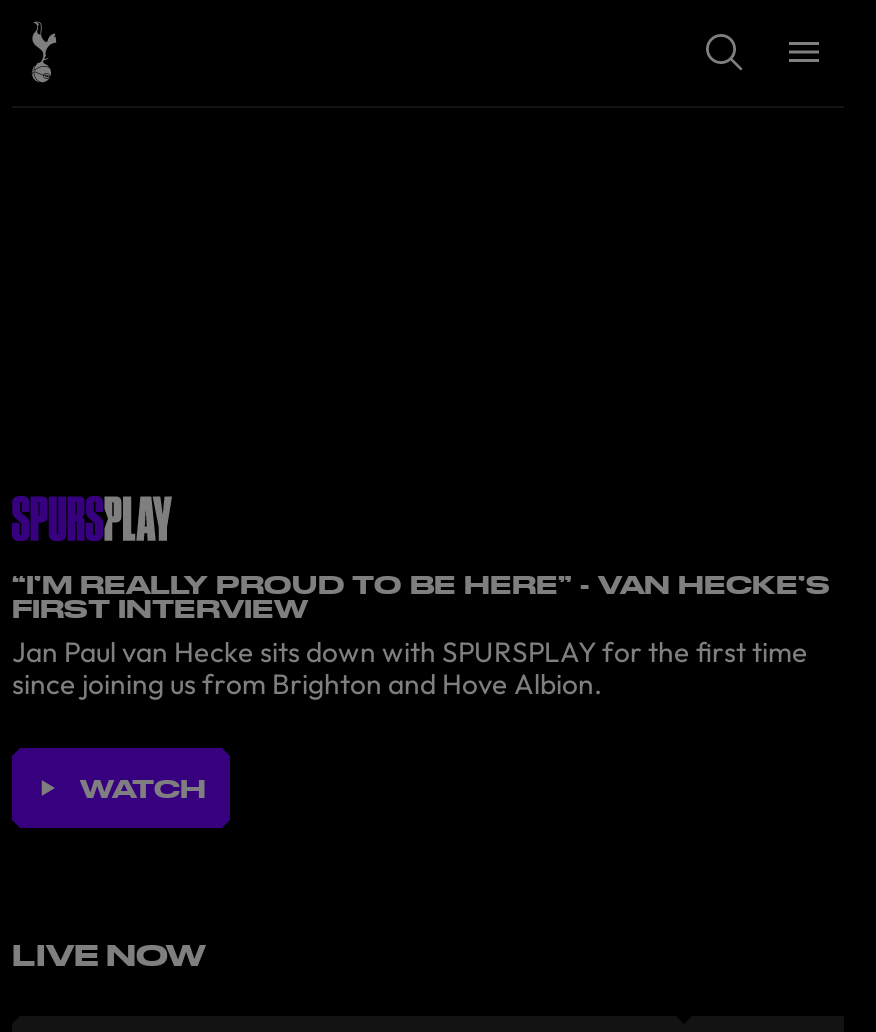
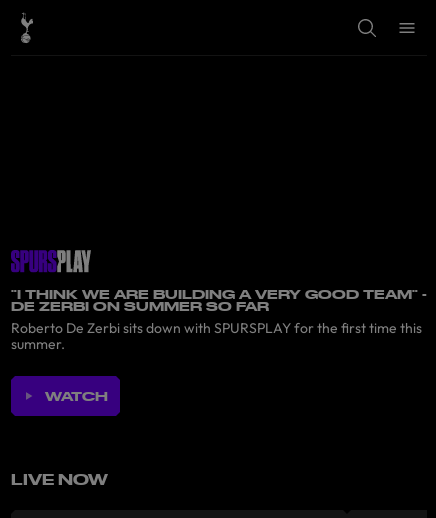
[12,566,830,702] “I’M REALLY PROUD TO BE HERE” - VAN HECKE’S | FIRST INTERVIEW | Jan Paul van Hecke sits down with SPURSPLAY for the first time | since joining us from Brighton and Hove Albion. -> [11,285,427,353] "I THINK WE ARE BUILDING A VERY GOOD TEAM" - | DE ZERBI ON SUMMER SO FAR | Roberto De Zerbi sits down with SPURSPLAY for the first time this | summer.

